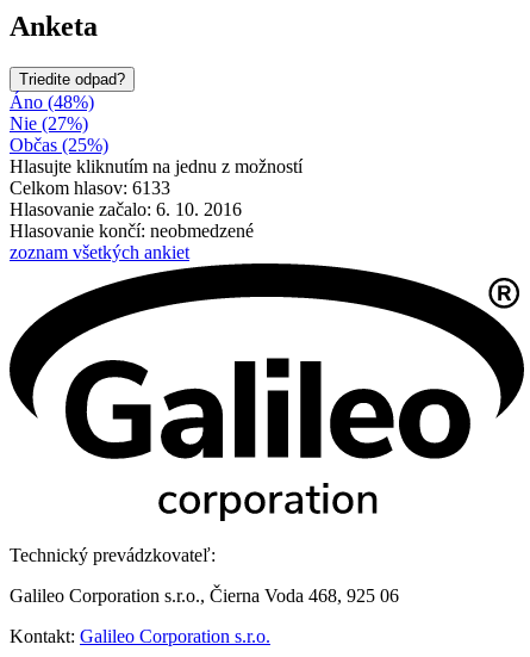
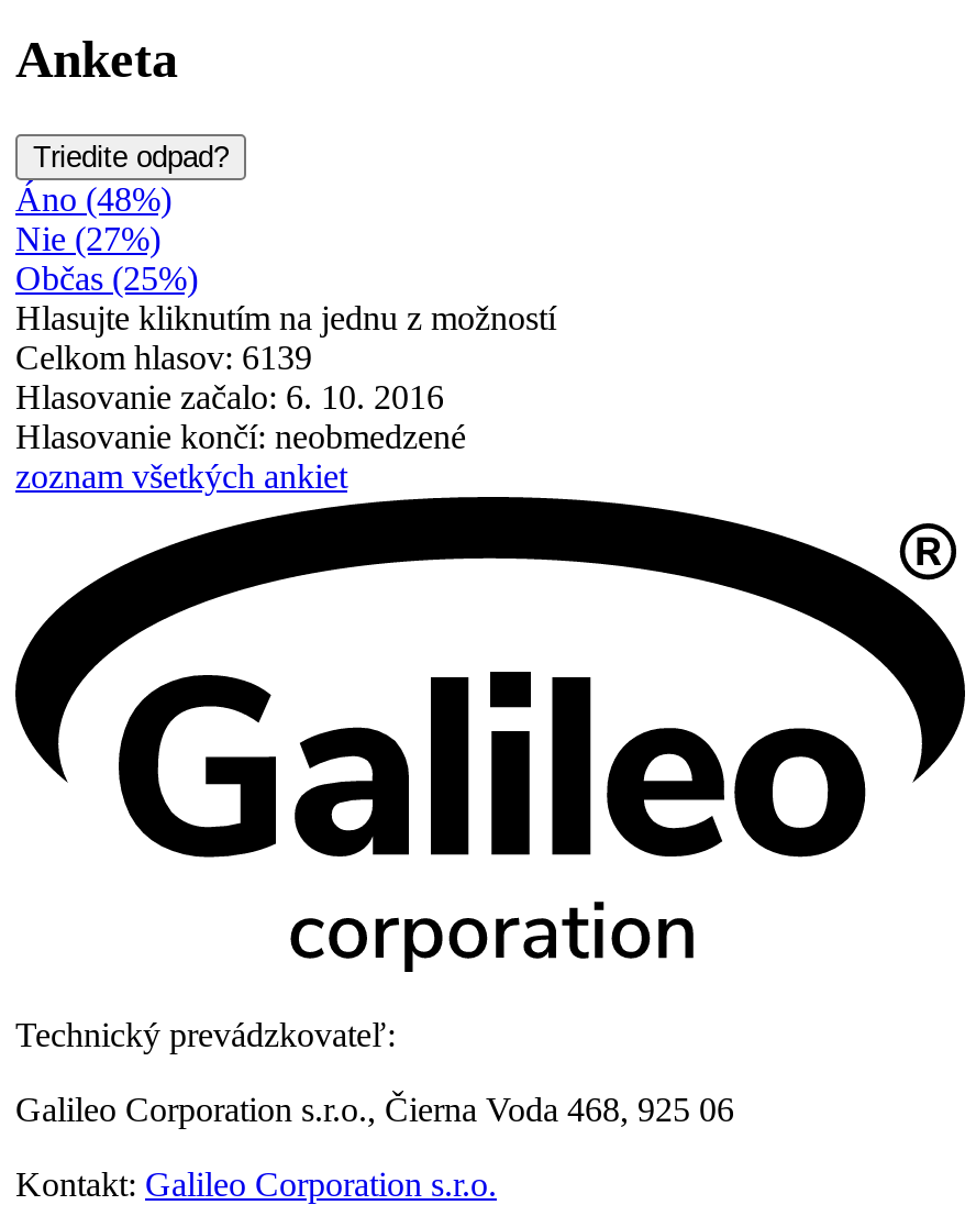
[10,177,170,198] Celkom hlasov: 6133 -> [15,338,312,375] Celkom hlasov: 6139

